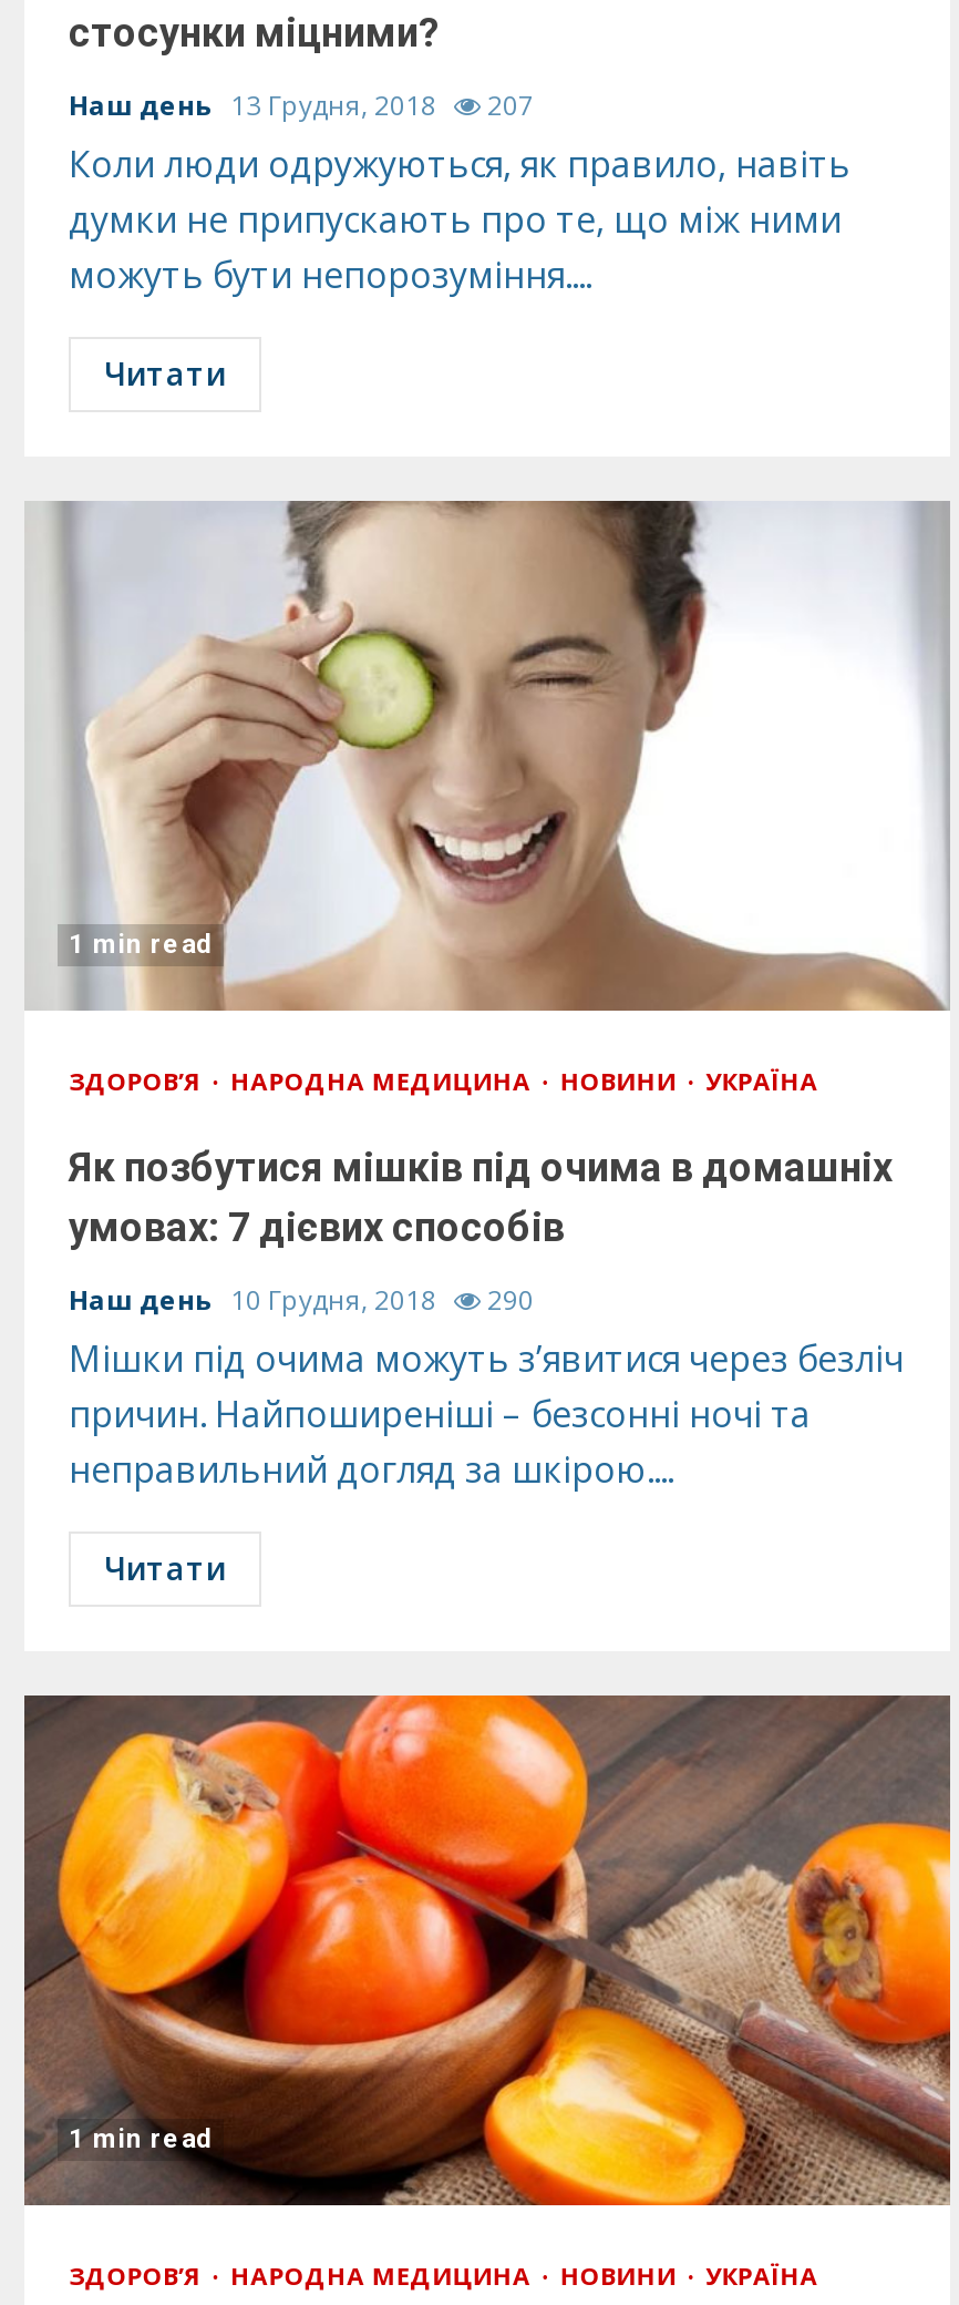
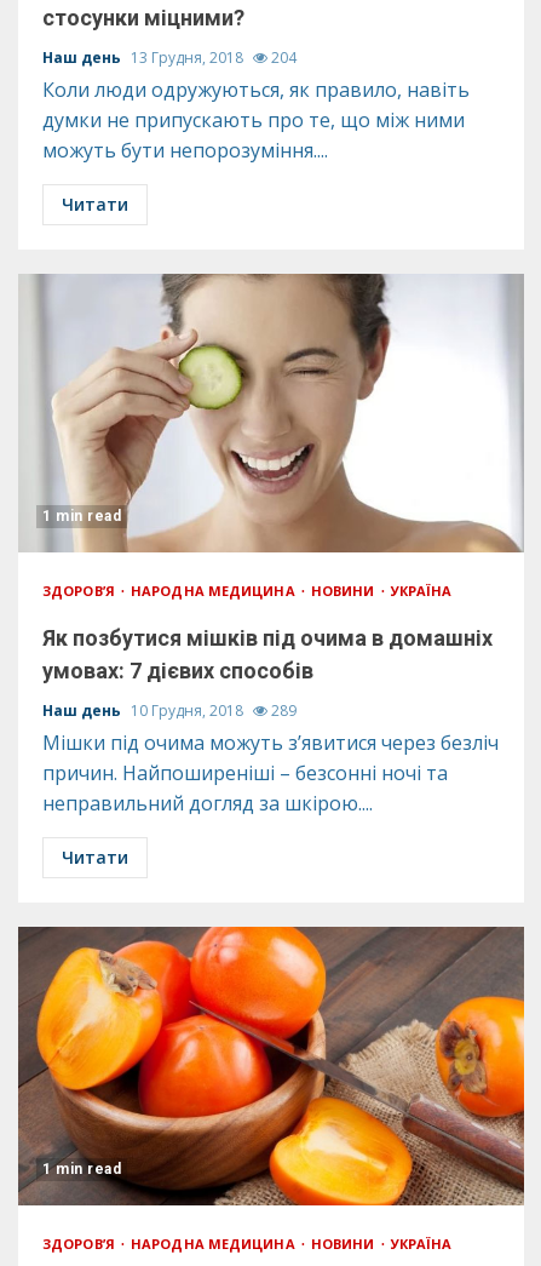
[69,86,534,124] Наш день 13 Грудня, 2018 207 -> [42,47,297,68] Наш день 13 Грудня, 2018 204
[69,1281,534,1319] Наш день 10 Грудня, 2018 290 -> [42,700,297,721] Наш день 10 Грудня, 2018 289

